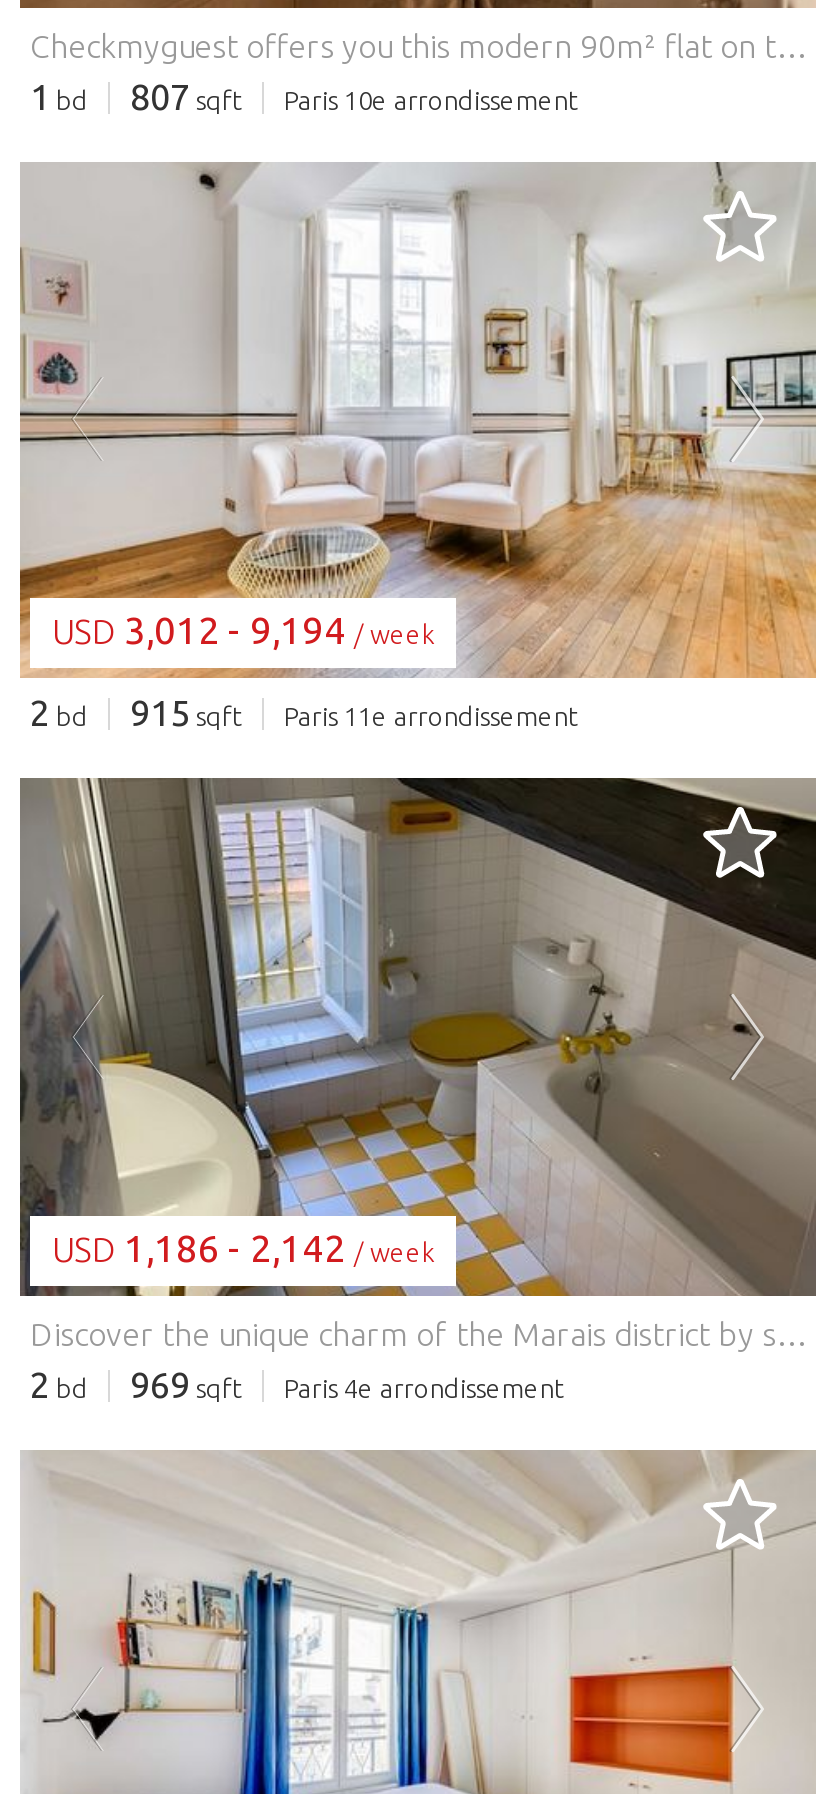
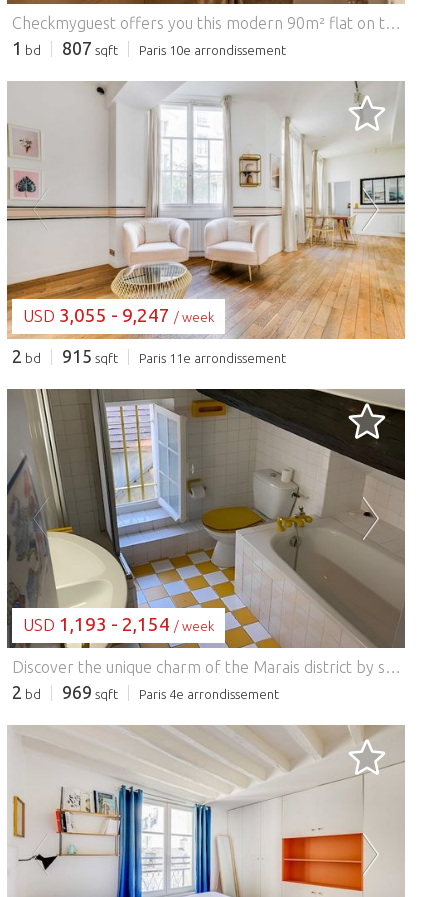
[52,608,434,652] USD 3,012 - 9,194 / week -> [23,304,214,326] USD 3,055 - 9,247 / week
[52,1226,434,1270] USD 1,186 - 2,142 / week -> [23,613,214,635] USD 1,193 - 2,154 / week

